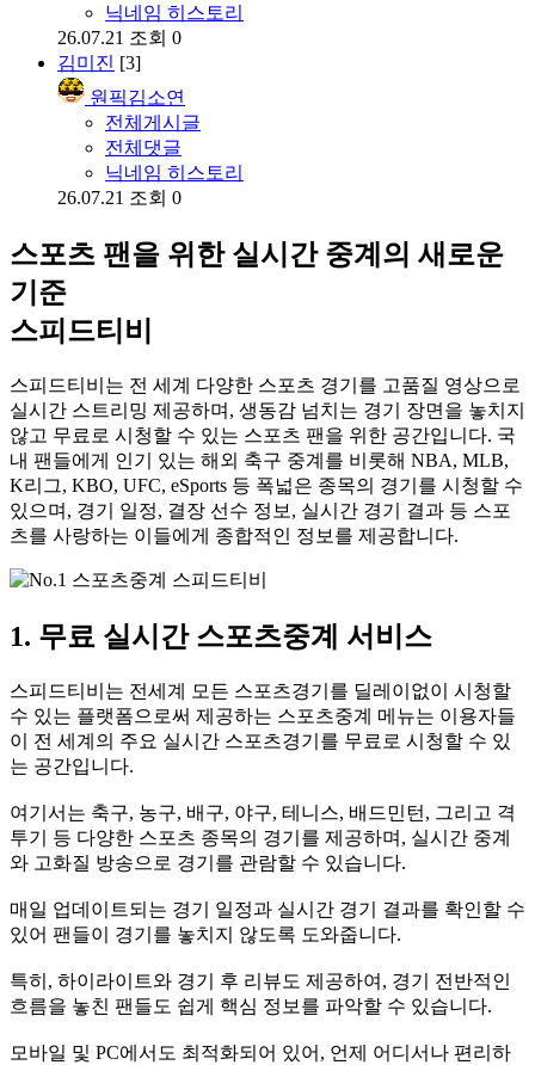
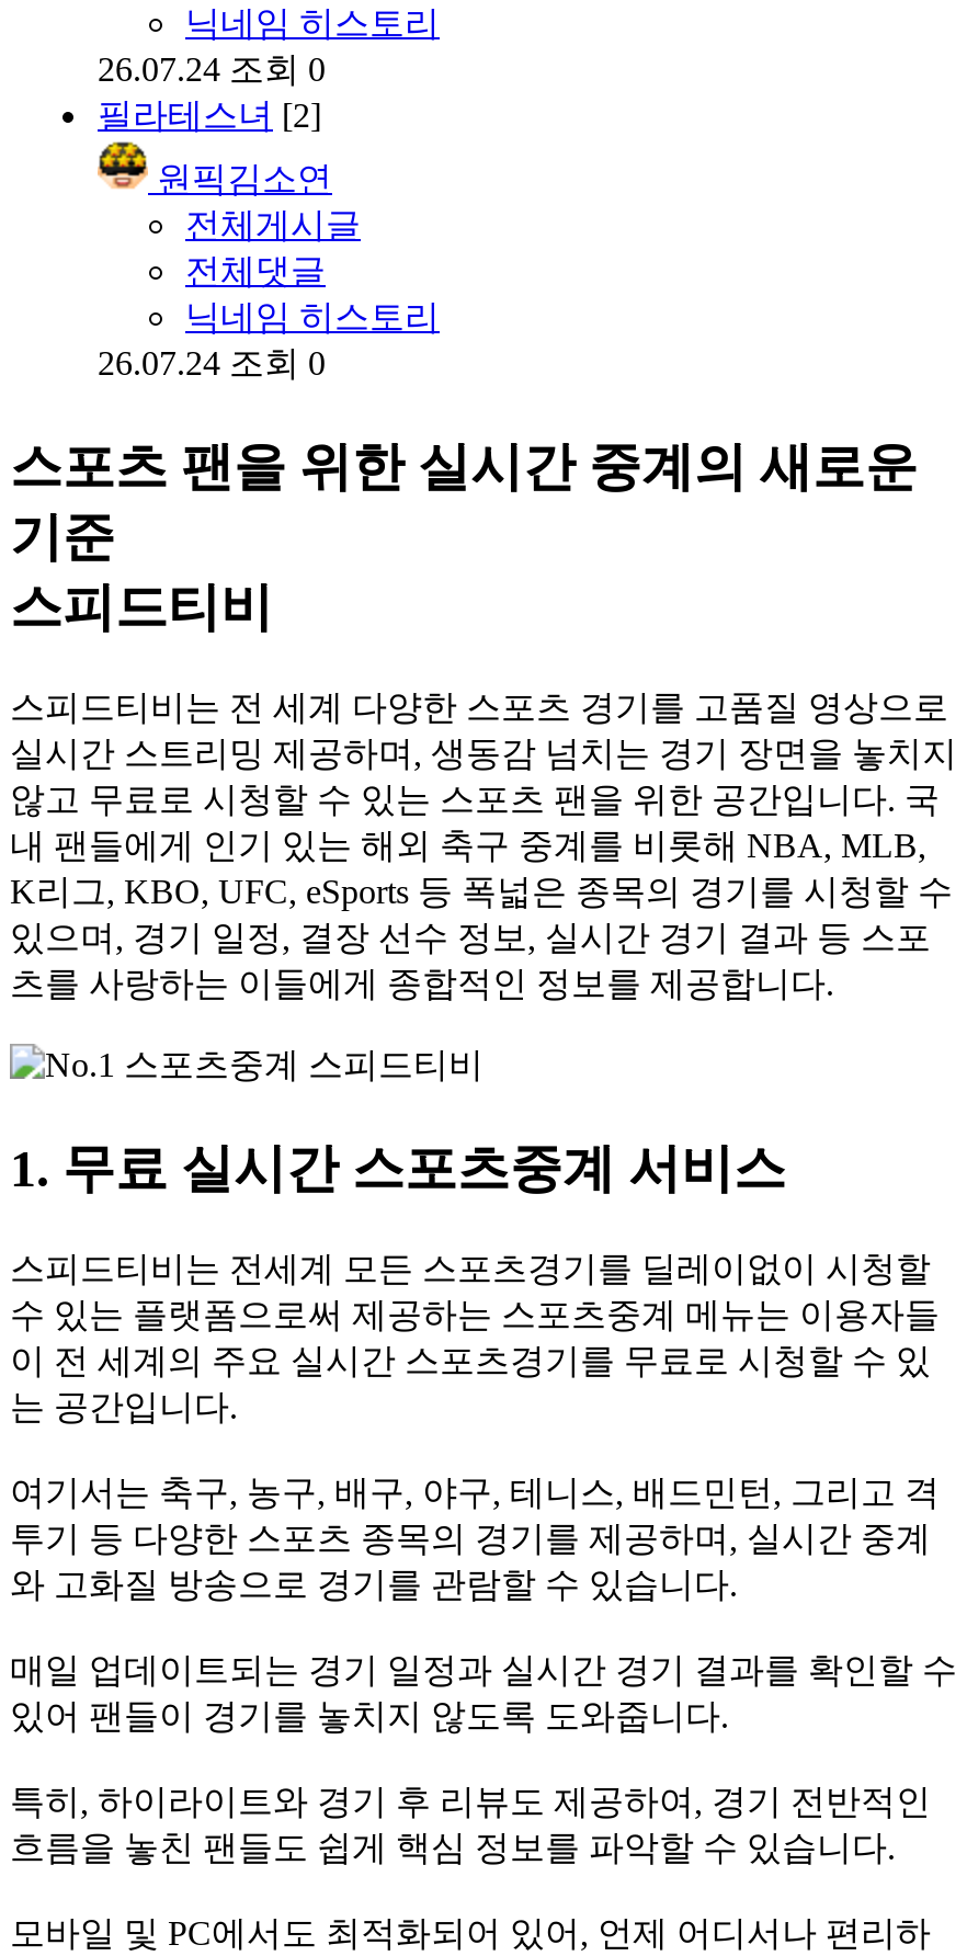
[57,27,182,73] 26.07.21 조회 0 | 김미진 [3] -> [98,50,326,134] 26.07.24 조회 0 | 필라테스녀 [2]
[57,187,182,208] 26.07.21 조회 0 -> [98,344,326,381] 26.07.24 조회 0

